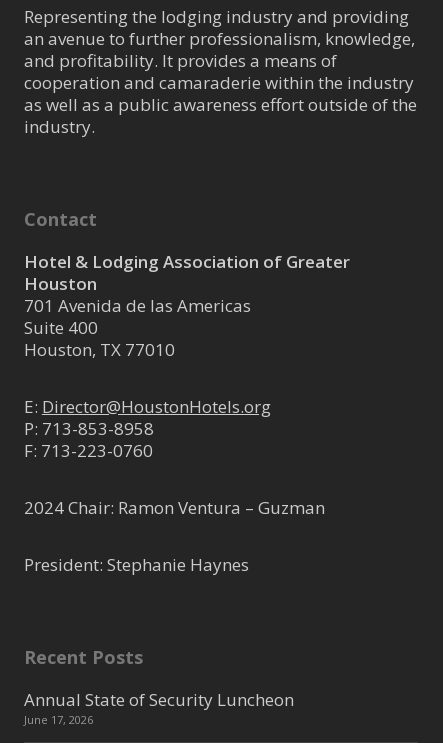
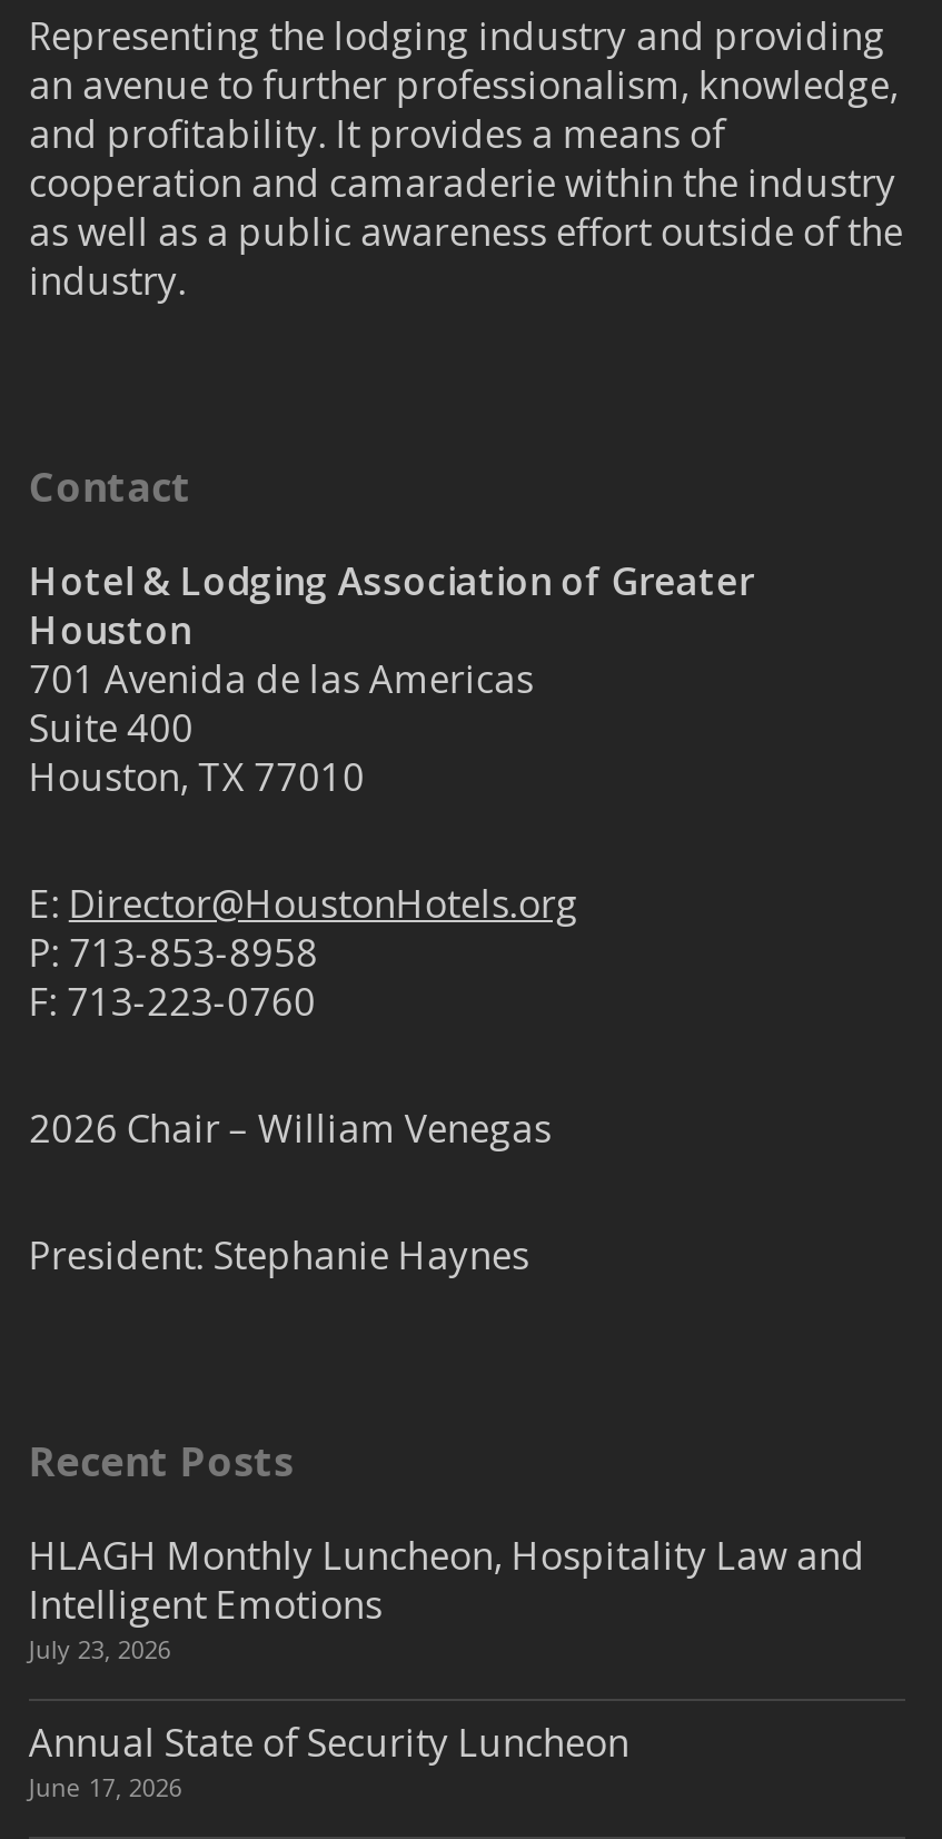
[24,496,325,519] 2024 Chair: Ramon Ventura – Guzman -> [29,1103,551,1154] 2026 Chair – William Venegas
none -> [29,1530,865,1665] HLAGH Monthly Luncheon, Hospitality Law and | Intelligent Emotions | July 23, 2026

